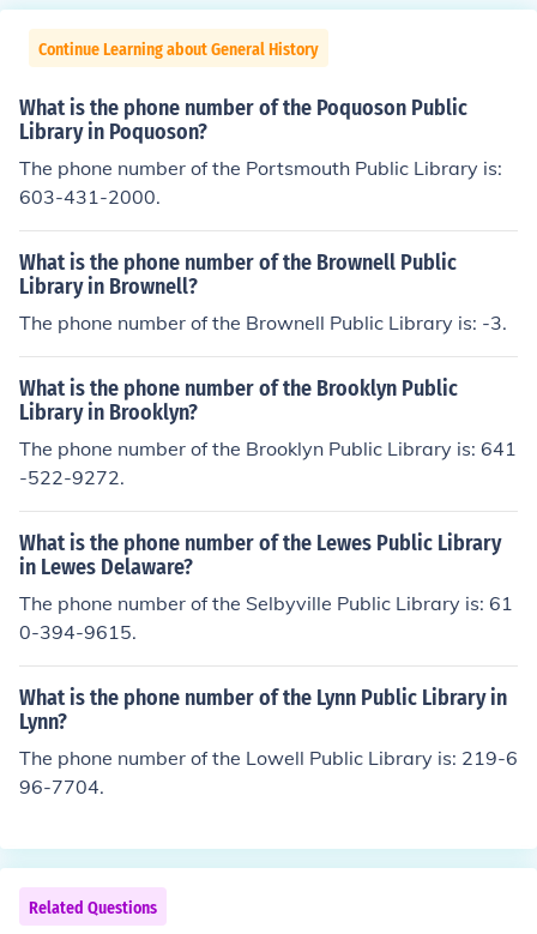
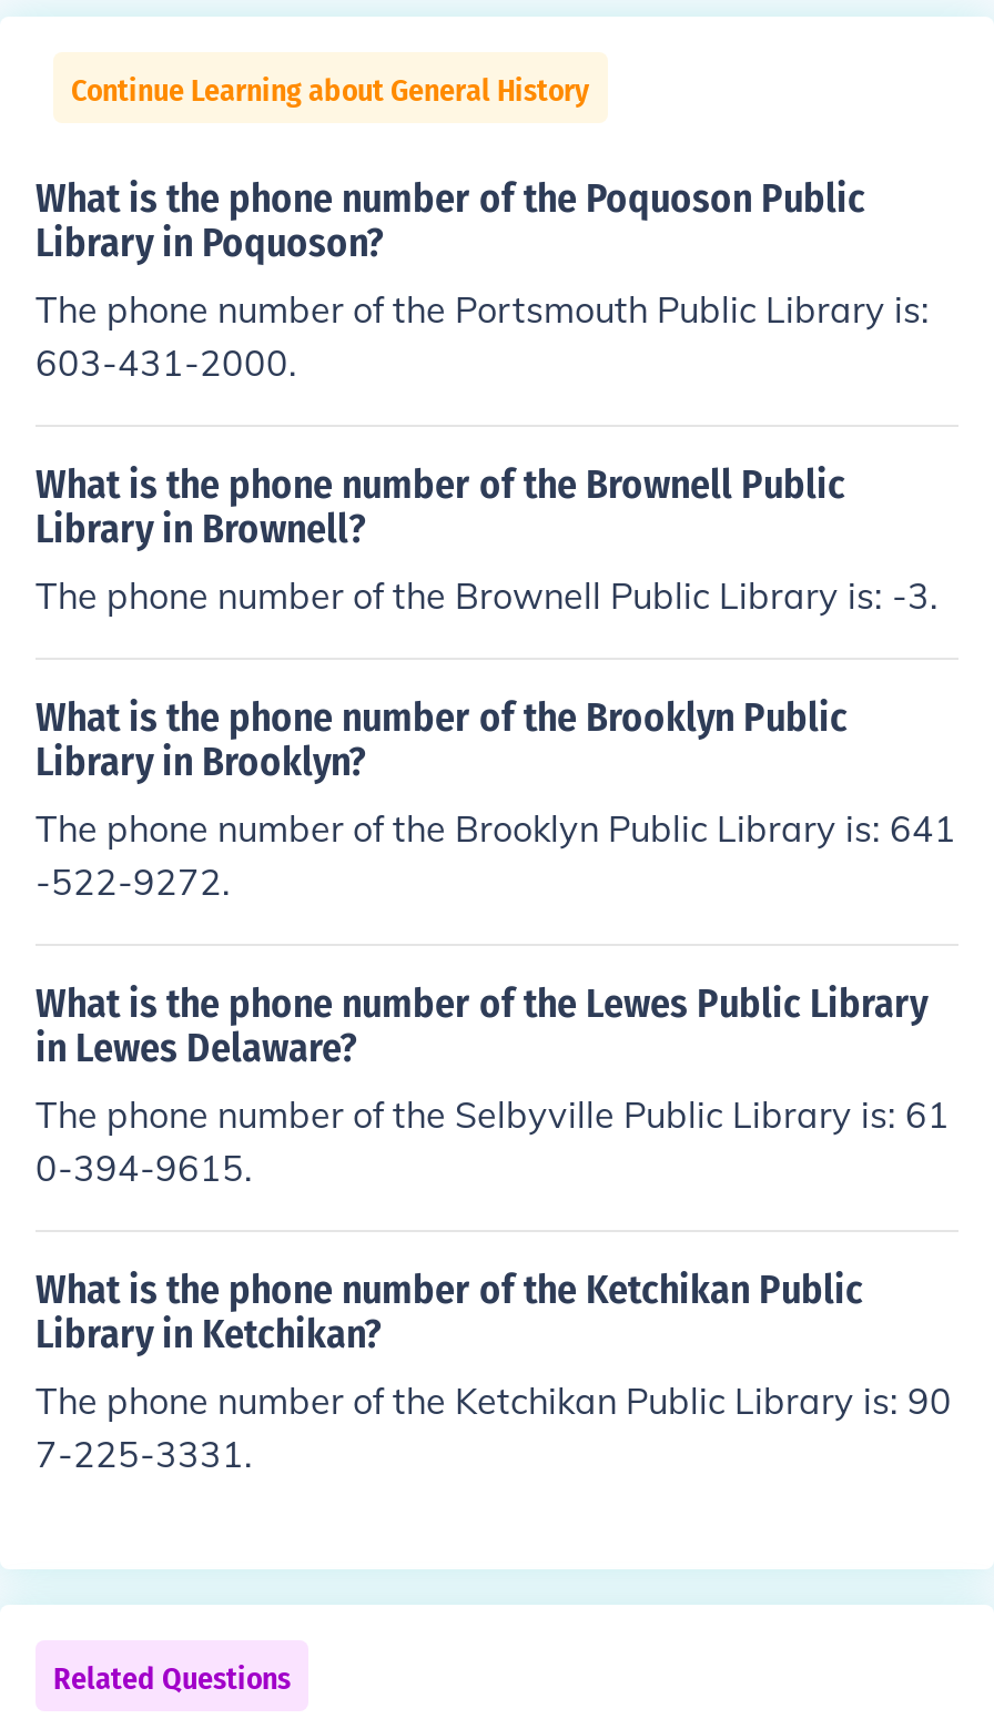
[19,685,518,799] What is the phone number of the Lynn Public Library in | Lynn? | The phone number of the Lowell Public Library is: 219-6 | 96-7704. -> [35,1265,952,1476] What is the phone number of the Ketchikan Public | Library in Ketchikan? | The phone number of the Ketchikan Public Library is: 90 | 7-225-3331.

